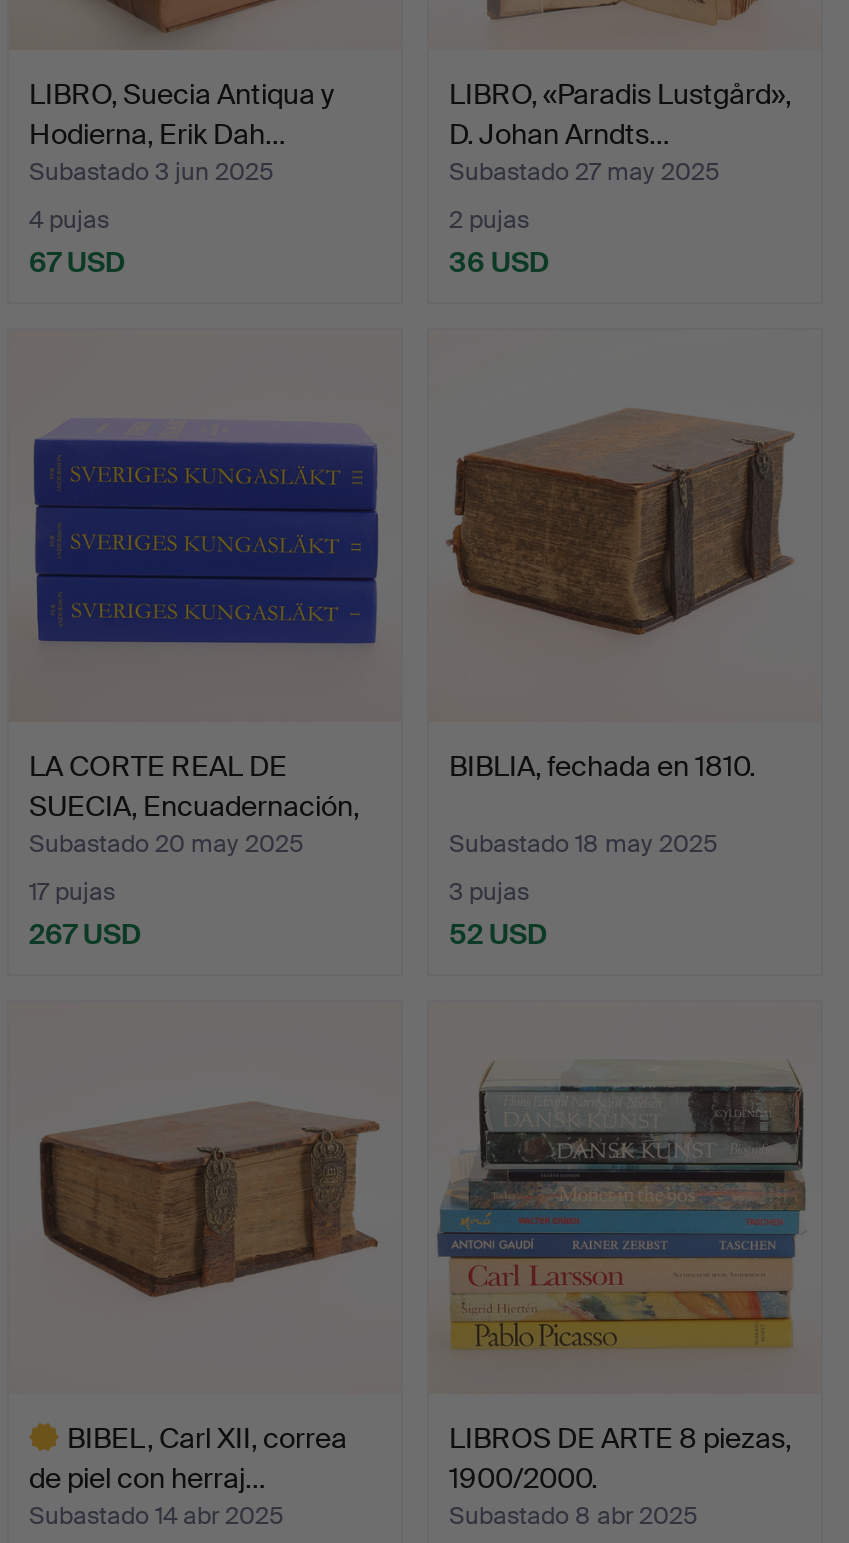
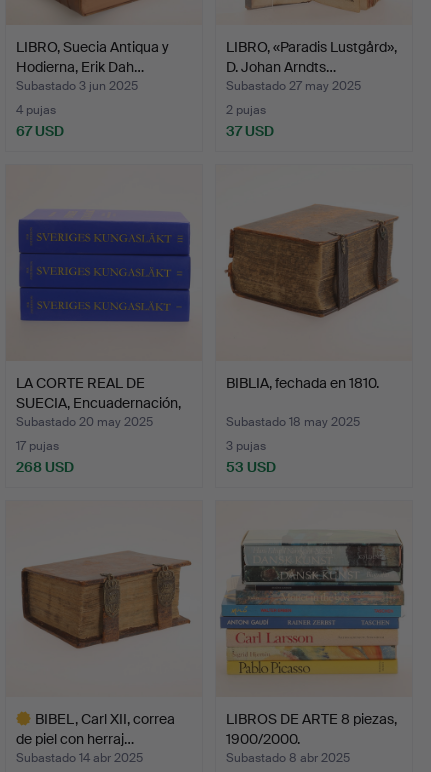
[449,244,549,280] 36 USD -> [226,122,274,140] 37 USD
[29,916,141,952] 267 USD -> [16,458,74,476] 268 USD
[449,916,547,952] 52 USD -> [226,458,276,476] 53 USD

